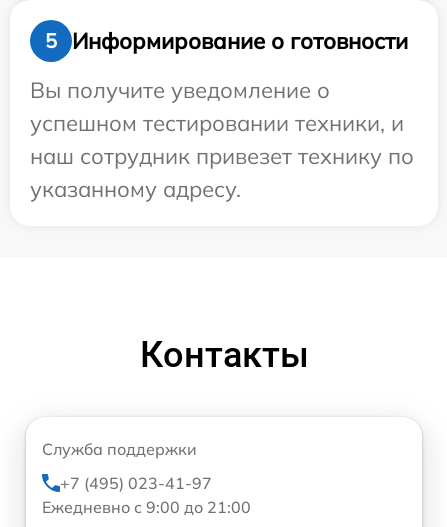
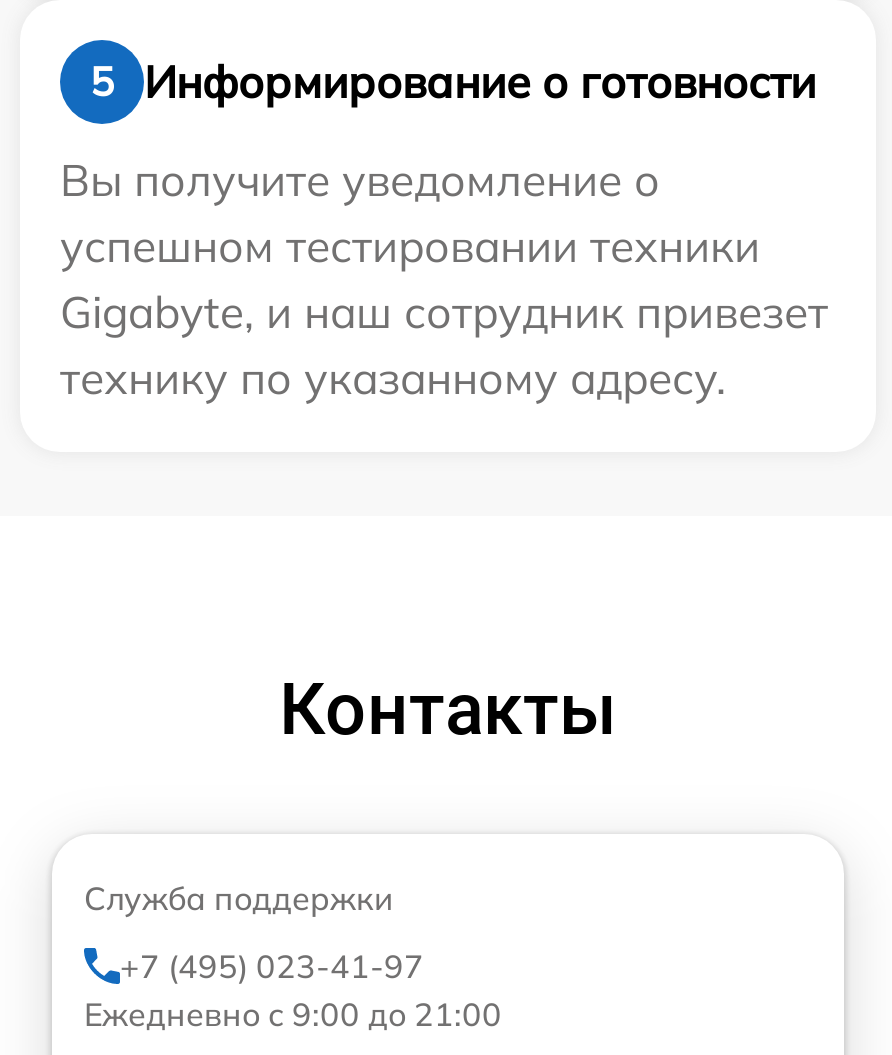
[30,109,414,203] успешном тестировании техники, и | наш сотрудник привезет технику по | указанному адресу. -> [60,218,828,406] успешном тестировании техники | Gigabyte, и наш сотрудник привезет | технику по указанному адресу.

